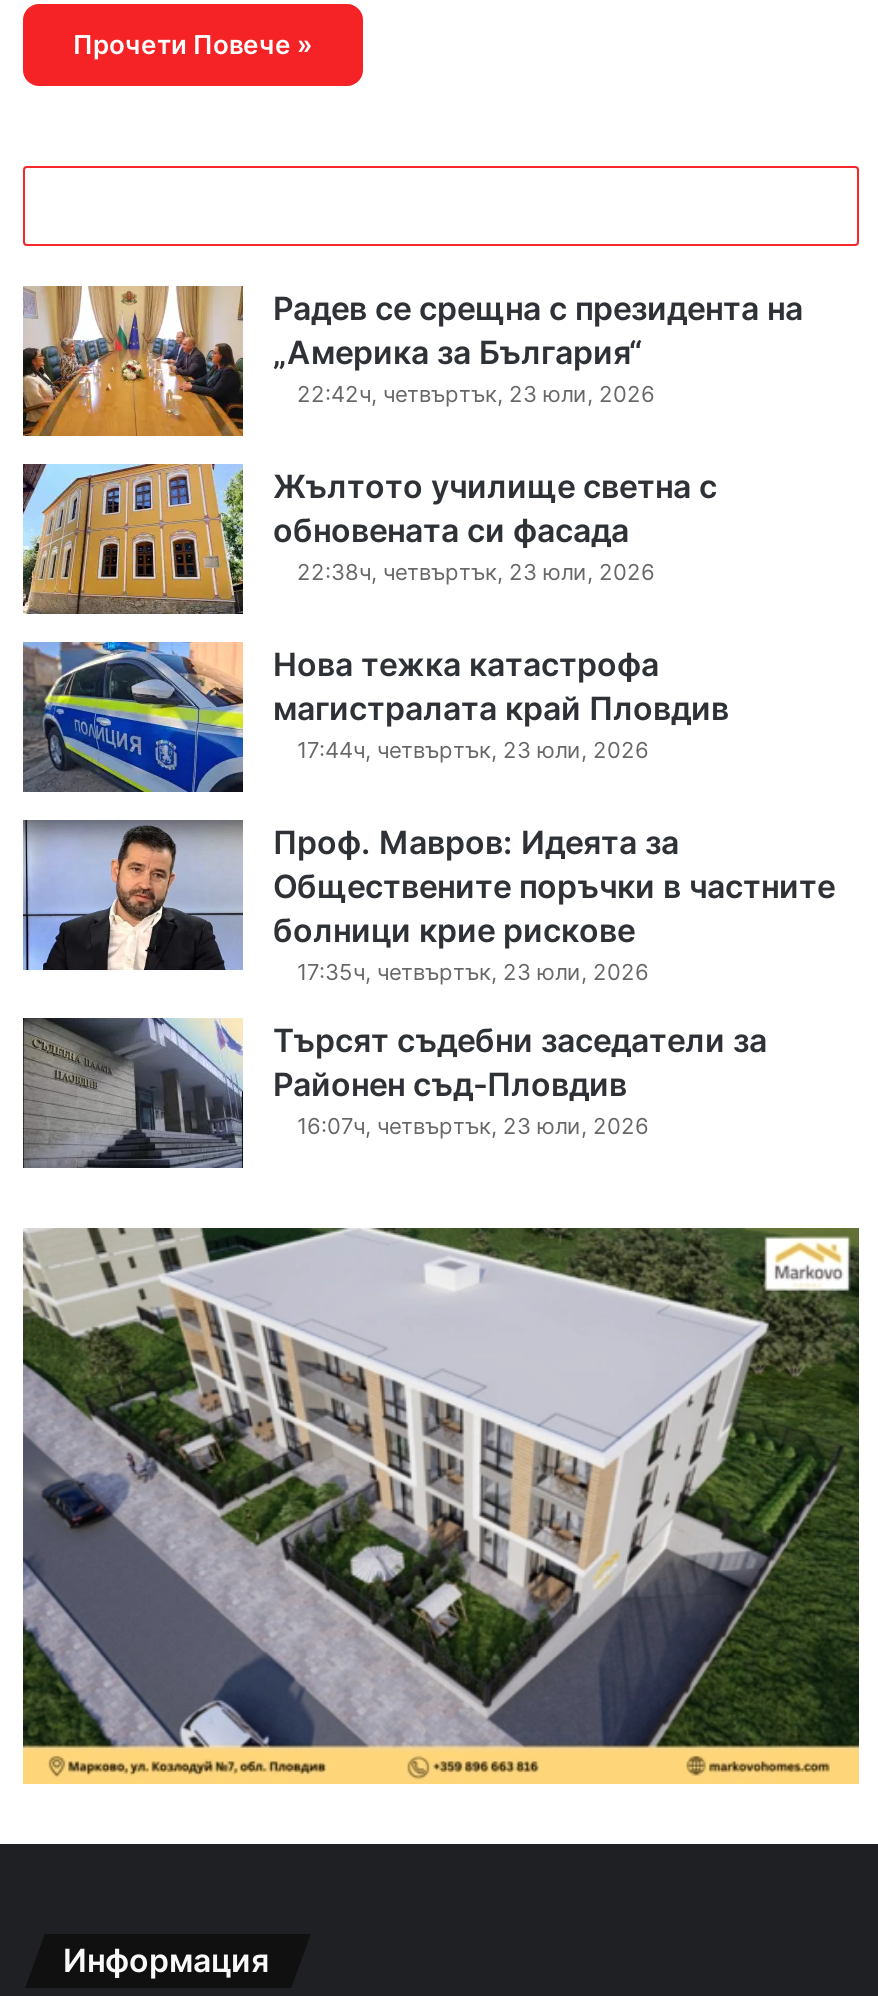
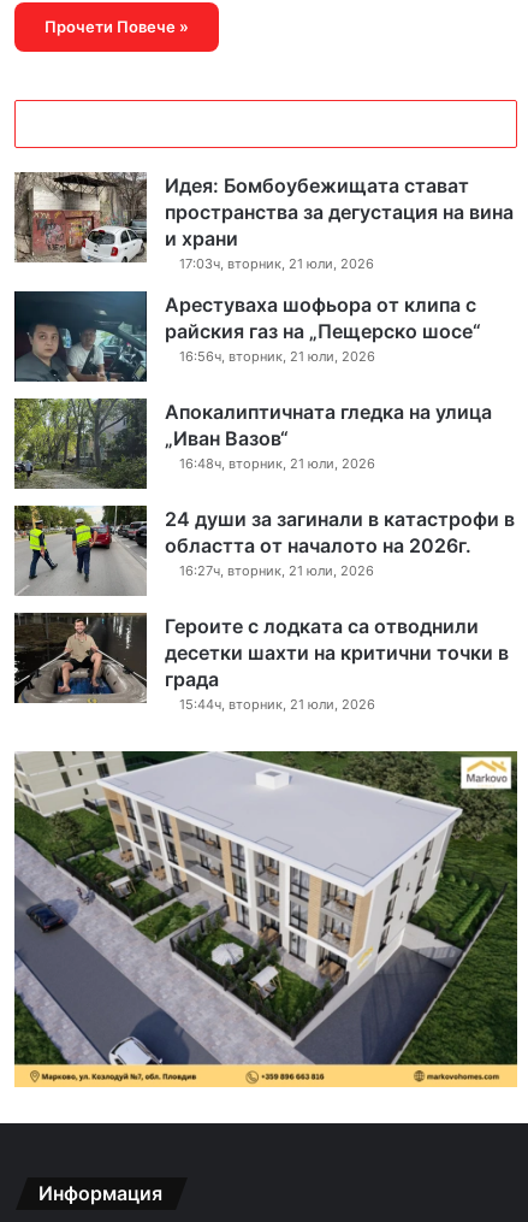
[23,286,803,438] [image] | Радев се срещна с президента на | „Америка за България“ | 22:42ч, четвъртък, 23 юли, 2026 -> [14,172,514,272] [image] | Идея: Бомбоубежищата стават | пространства за дегустация на вина | и храни | 17:03ч, вторник, 21 юли, 2026
[21,462,717,614] [image] | Жълтото училище светна с | обновената си фасада | 22:38ч, четвъртък, 23 юли, 2026 -> [13,290,481,382] [image] | Арестуваха шофьора от клипа с | райския газ на „Пещерско шосе“ | 16:56ч, вторник, 21 юли, 2026
[23,640,729,794] [image] | Нова тежка катастрофа | магистралата край Пловдив | 17:44ч, четвъртък, 23 юли, 2026 -> [14,397,492,490] [image] | Апокалиптичната гледка на улица | „Иван Вазов“ | 16:48ч, вторник, 21 юли, 2026
[23,818,835,986] [image] | Проф. Мавров: Идеята за | Обществените поръчки в частните | болници крие рискове | 17:35ч, четвъртък, 23 юли, 2026 -> [13,504,515,597] [image] | 24 души за загинали в катастрофи в | областта от началото на 2026г. | 16:27ч, вторник, 21 юли, 2026
[23,1016,767,1170] [image] | Търсят съдебни заседатели за | Районен съд-Пловдив | 16:07ч, четвъртък, 23 юли, 2026 -> [14,612,509,713] [image] | Героите с лодката са отводнили | десетки шахти на критични точки в | града | 15:44ч, вторник, 21 юли, 2026

